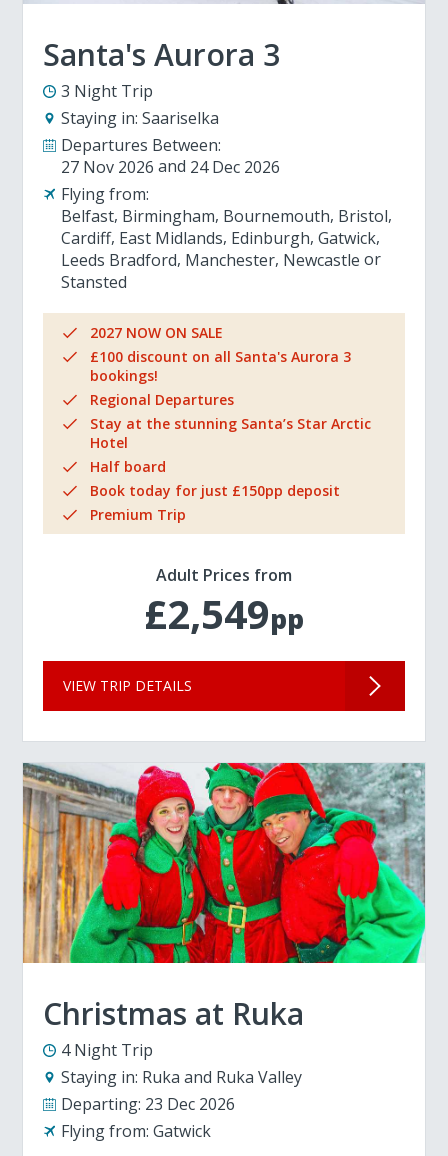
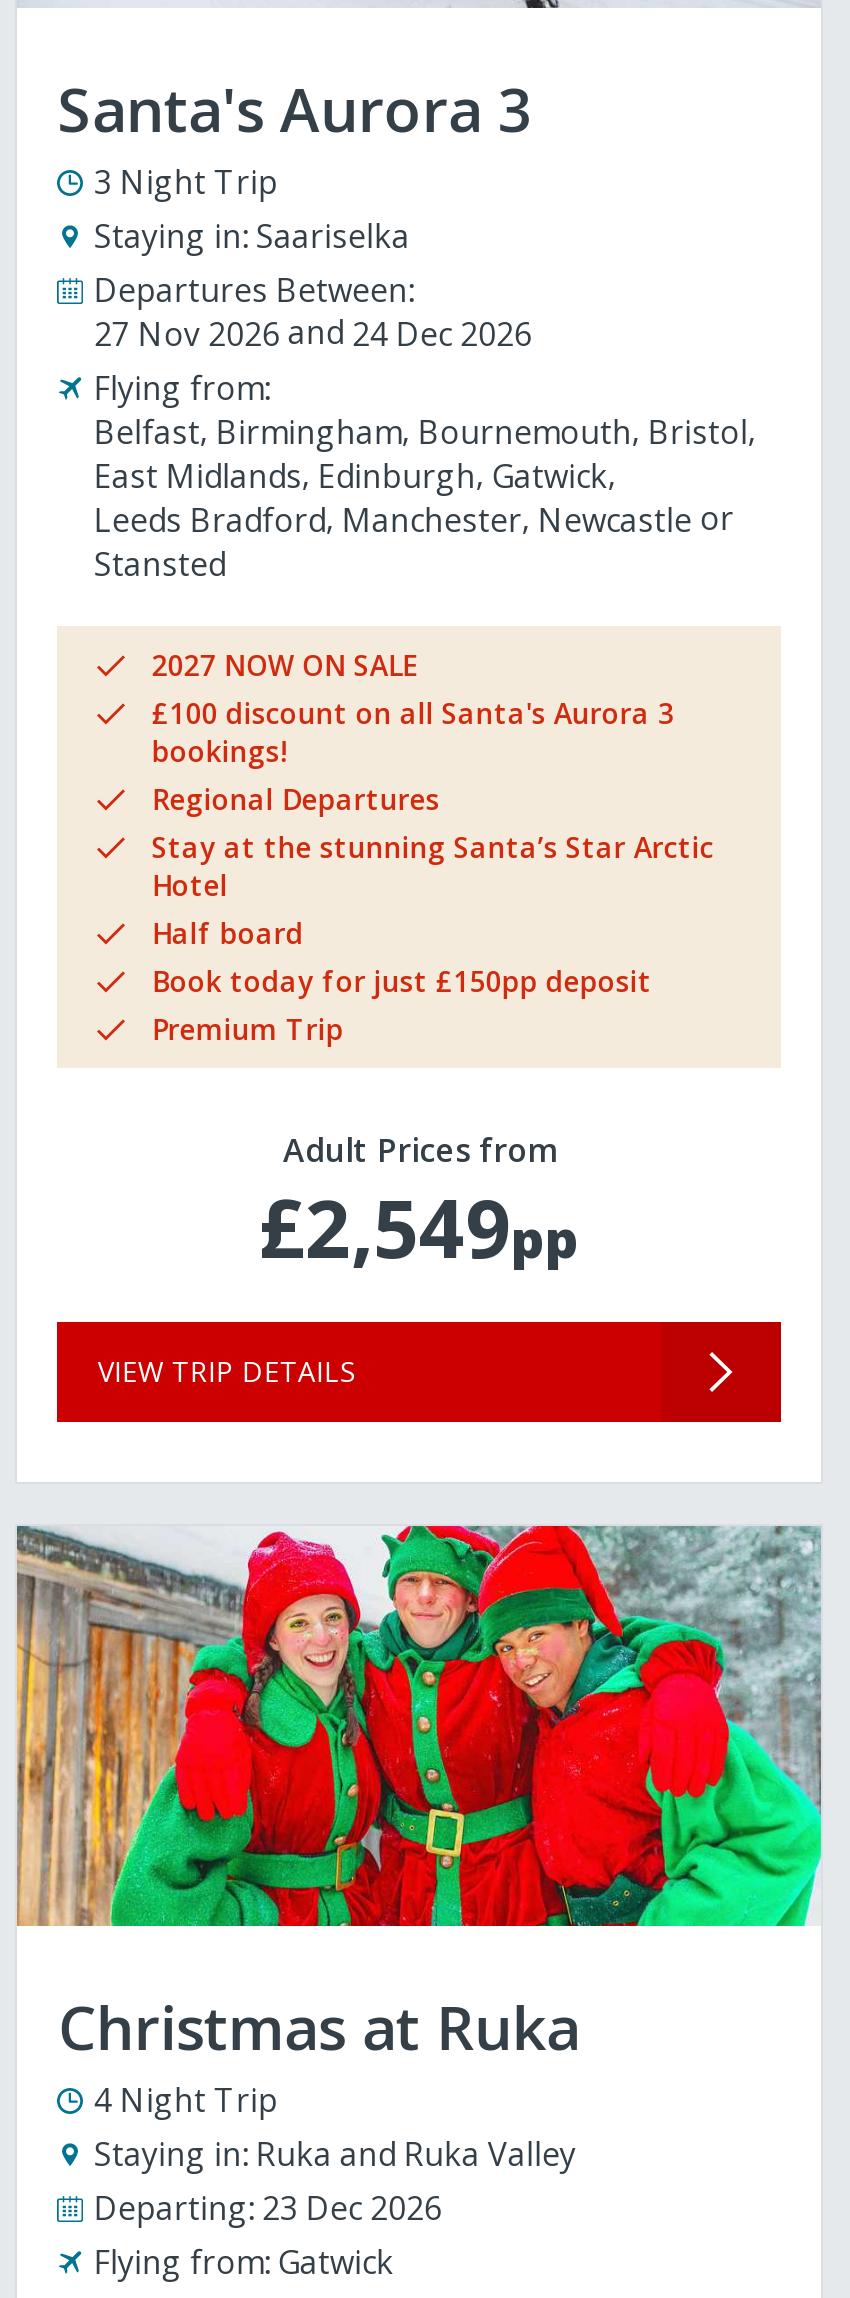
[61,227,376,249] Cardiff East Midlands Edinburgh Gatwick -> [94,454,608,498] East Midlands Edinburgh Gatwick

